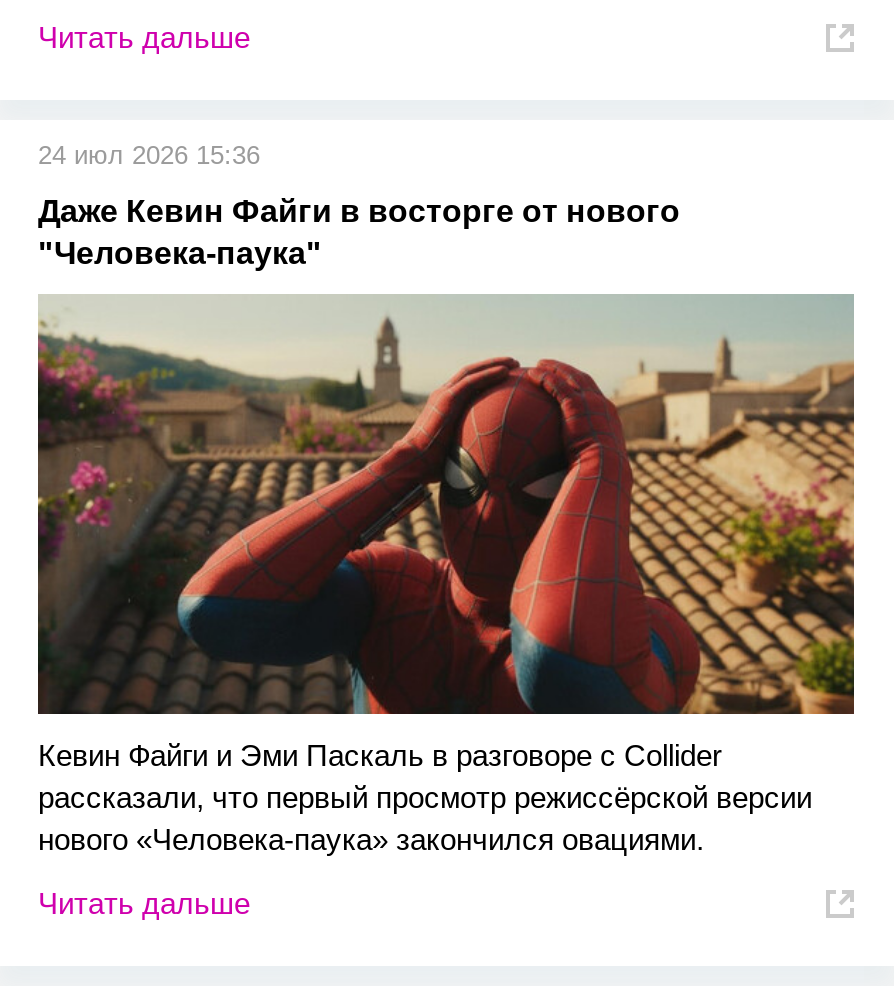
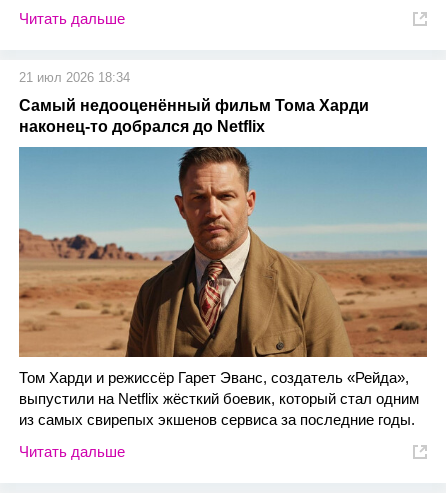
[38,140,260,170] 24 июл 2026 15:36 -> [19,70,130,85] 21 июл 2026 18:34
[38,194,680,270] Даже Кевин Файги в восторге от нового | "Человека-паука" -> [19,97,369,135] Самый недооценённый фильм Тома Харди | наконец-то добрался до Netflix
[36,294,856,856] [image] | Кевин Файги и Эми Паскаль в разговоре с Collider | рассказали, что первый просмотр режиссёрской версии | нового «Человека-паука» закончился овациями. -> [18,146,428,428] [image] | Том Харди и режиссёр Гарет Эванс, создатель «Рейда», | выпустили на Netflix жёсткий боевик, который стал одним | из самых свирепых экшенов сервиса за последние годы.

